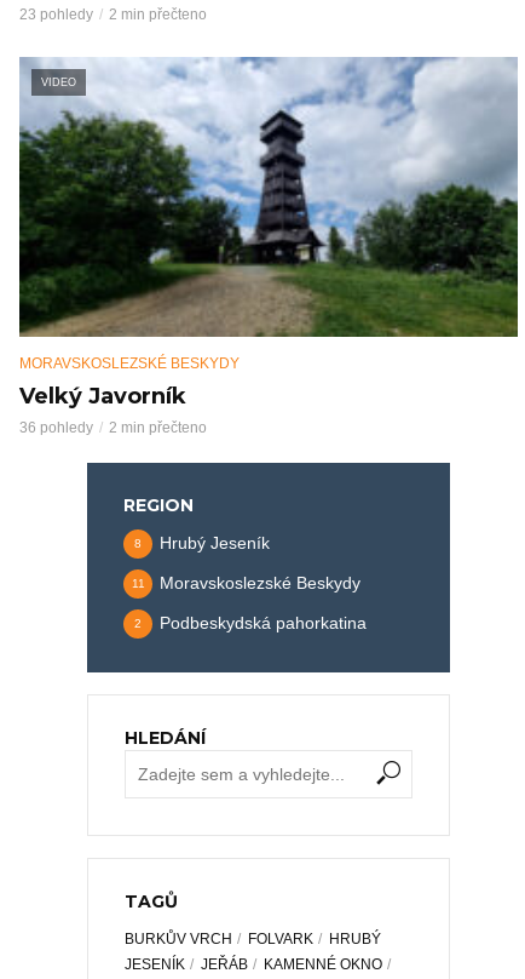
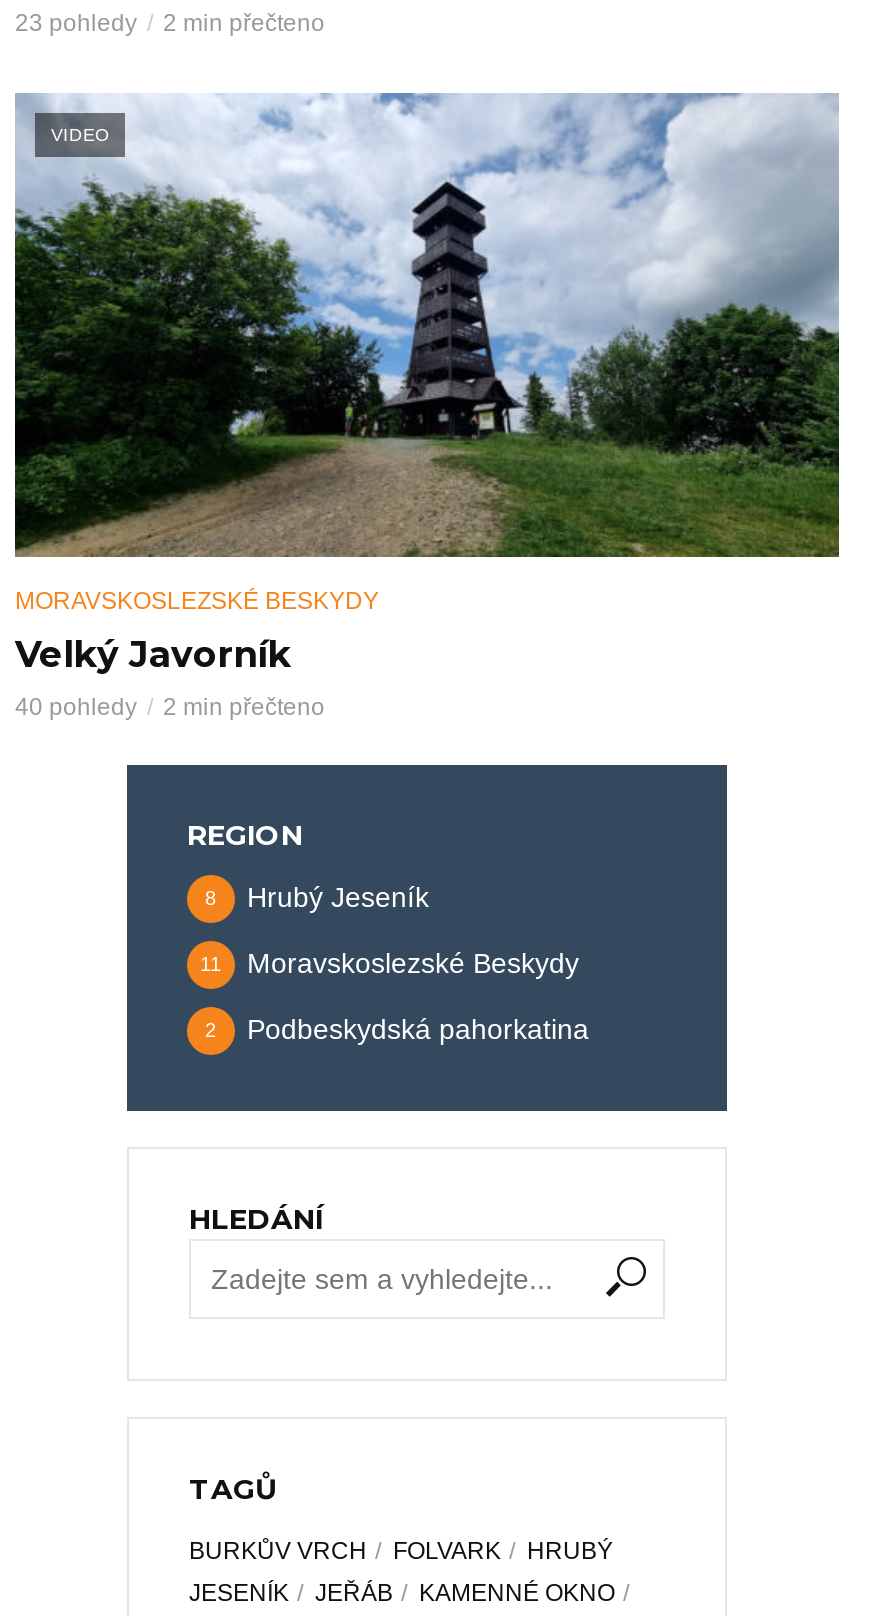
[19,420,207,437] 36 pohledy 2 min přečteno -> [15,693,325,721] 40 pohledy 2 min přečteno

